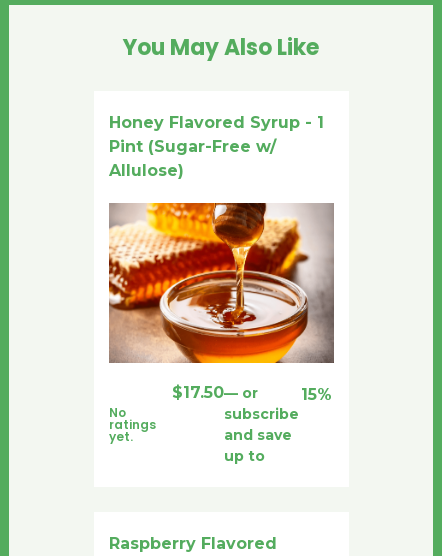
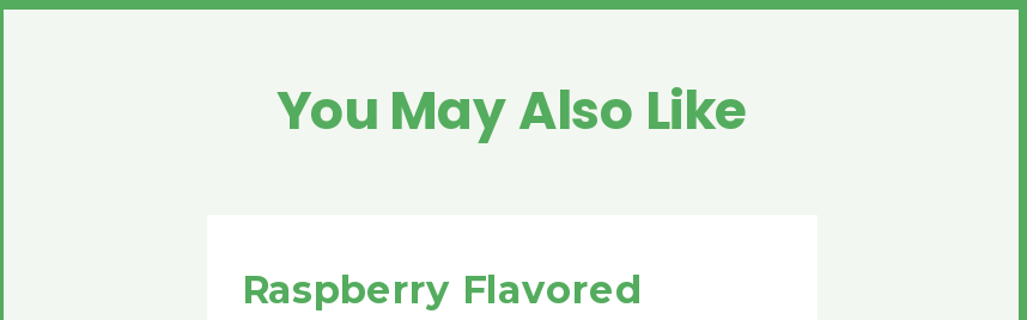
[108,113,323,180] Honey Flavored Syrup - 1 | Pint (Sugar-Free w/ | Allulose) -> none
[108,202,335,465] [image] | $17.50— or | subscribe | and save | up to -> none
[301,385,332,404] 15% -> none
[108,404,155,445] No | ratings | yet. -> none

